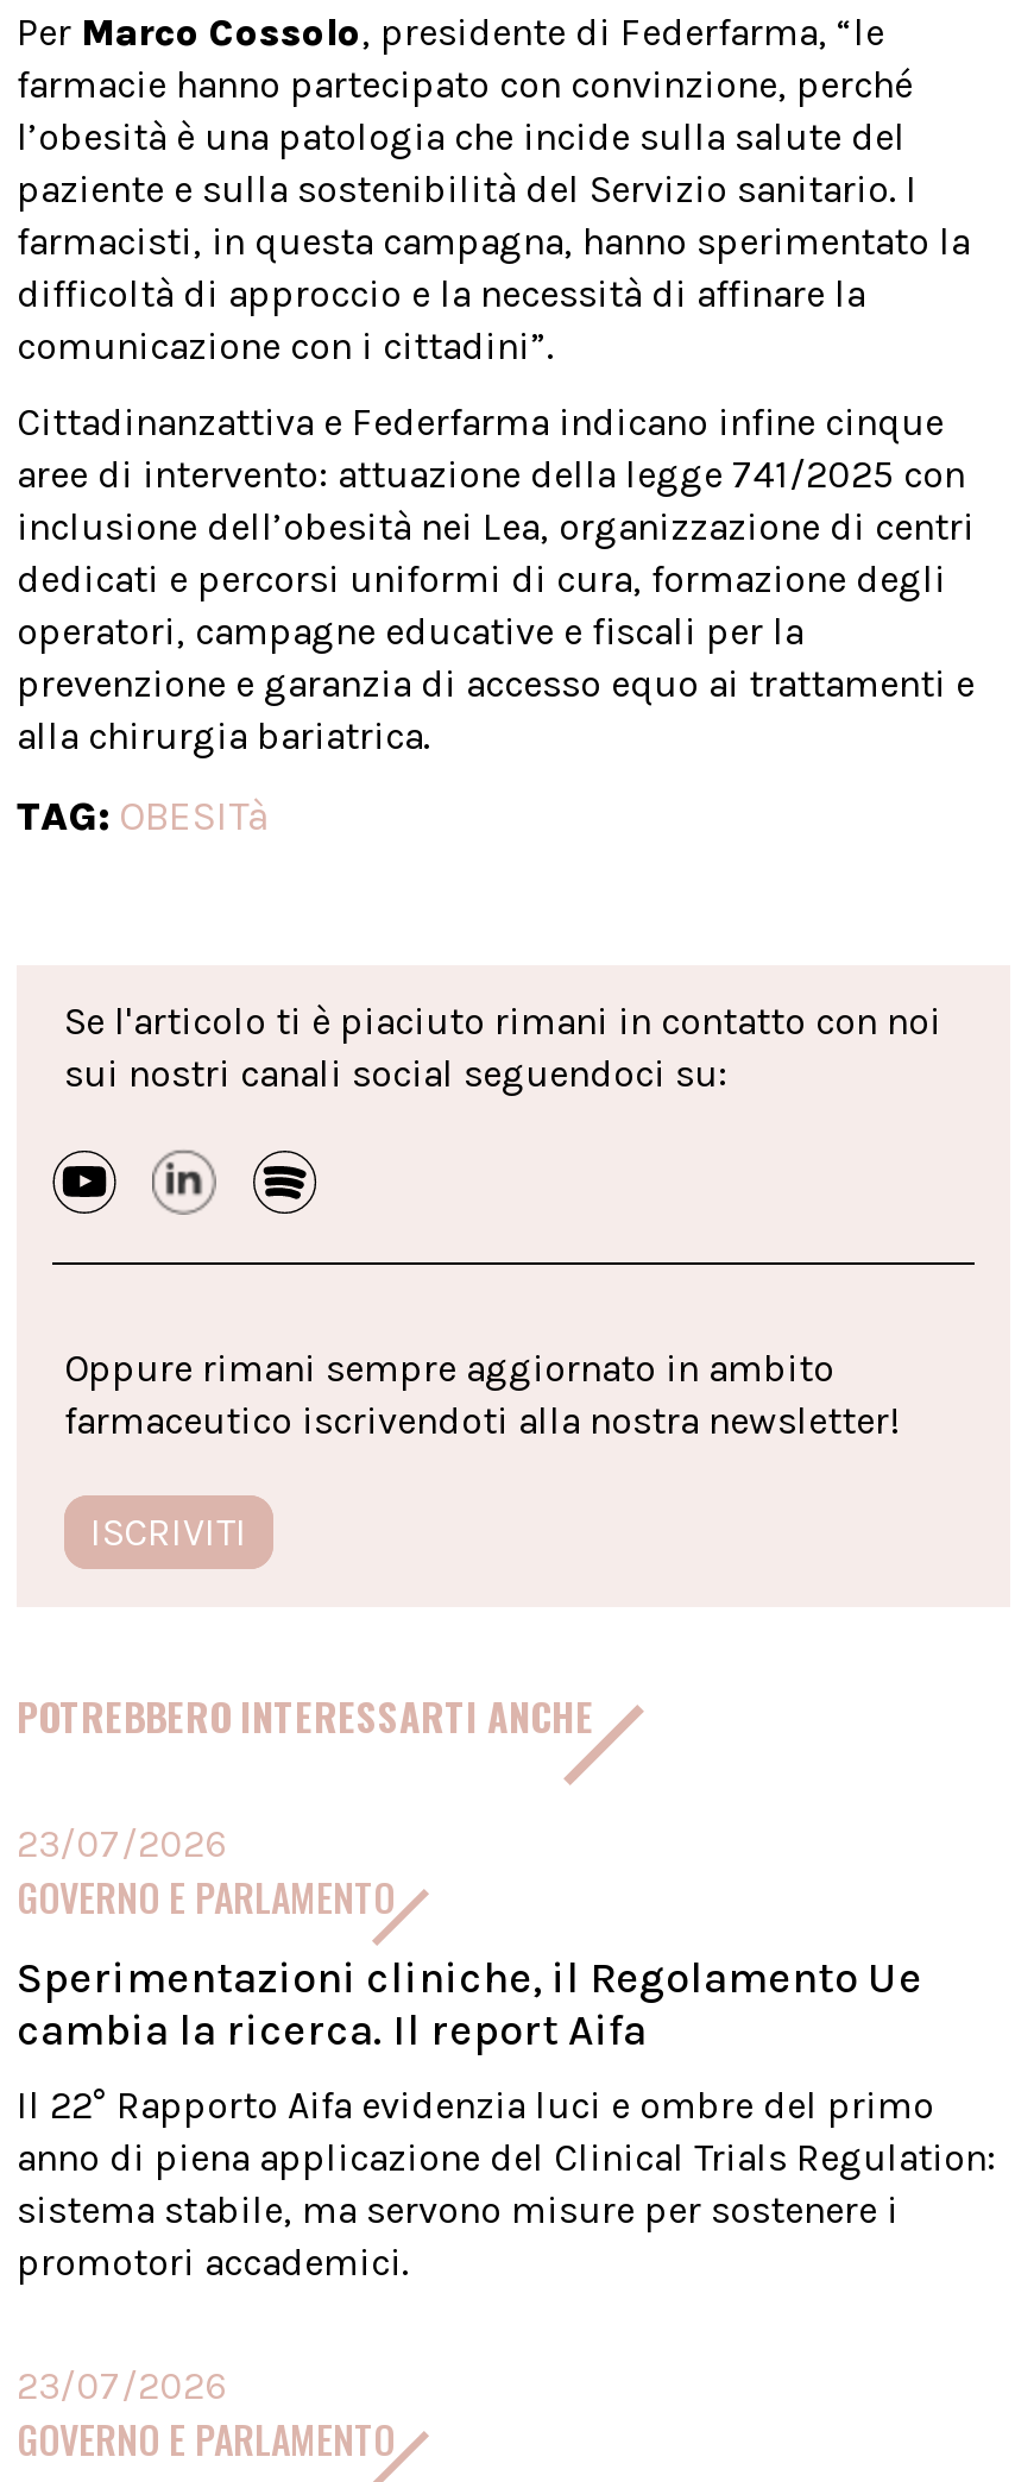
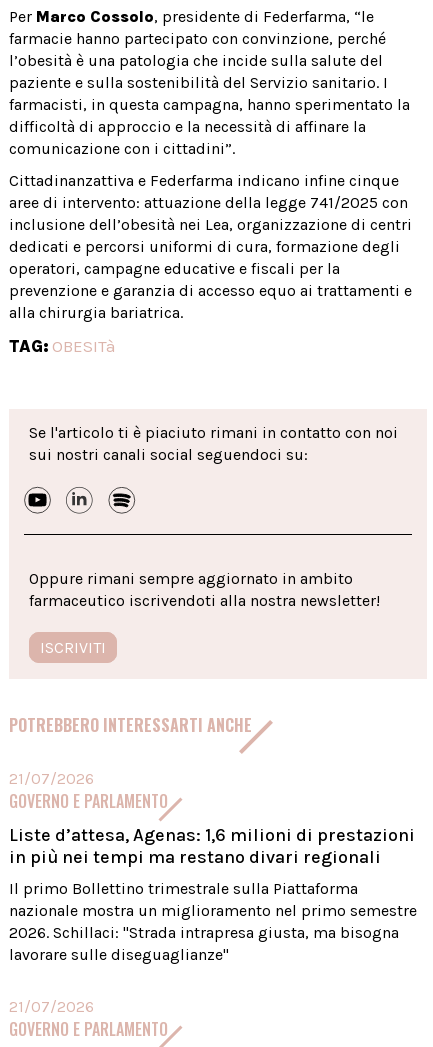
[17,1822,226,1867] 23/07/2026 -> [9,769,94,788] 21/07/2026
[17,1953,922,2058] Sperimentazioni cliniche, il Regolamento Ue | cambia la ricerca. Il report Aifa -> [9,824,415,868] Liste d’attesa, Agenas: 1,6 milioni di prestazioni | in più nei tempi ma restano divari regionali
[17,2084,996,2286] Il 22° Rapporto Aifa evidenzia luci e ombre del primo | anno di piena applicazione del Clinical Trials Regulation: | sistema stabile, ma servono misure per sostenere i | promotori accademici. -> [9,879,417,964] Il primo Bollettino trimestrale sulla Piattaforma | nazionale mostra un miglioramento nel primo semestre | 2026. Schillaci: "Strada intrapresa giusta, ma bisogna | lavorare sulle diseguaglianze"
[17,2364,226,2409] 23/07/2026 -> [9,997,94,1016] 21/07/2026

